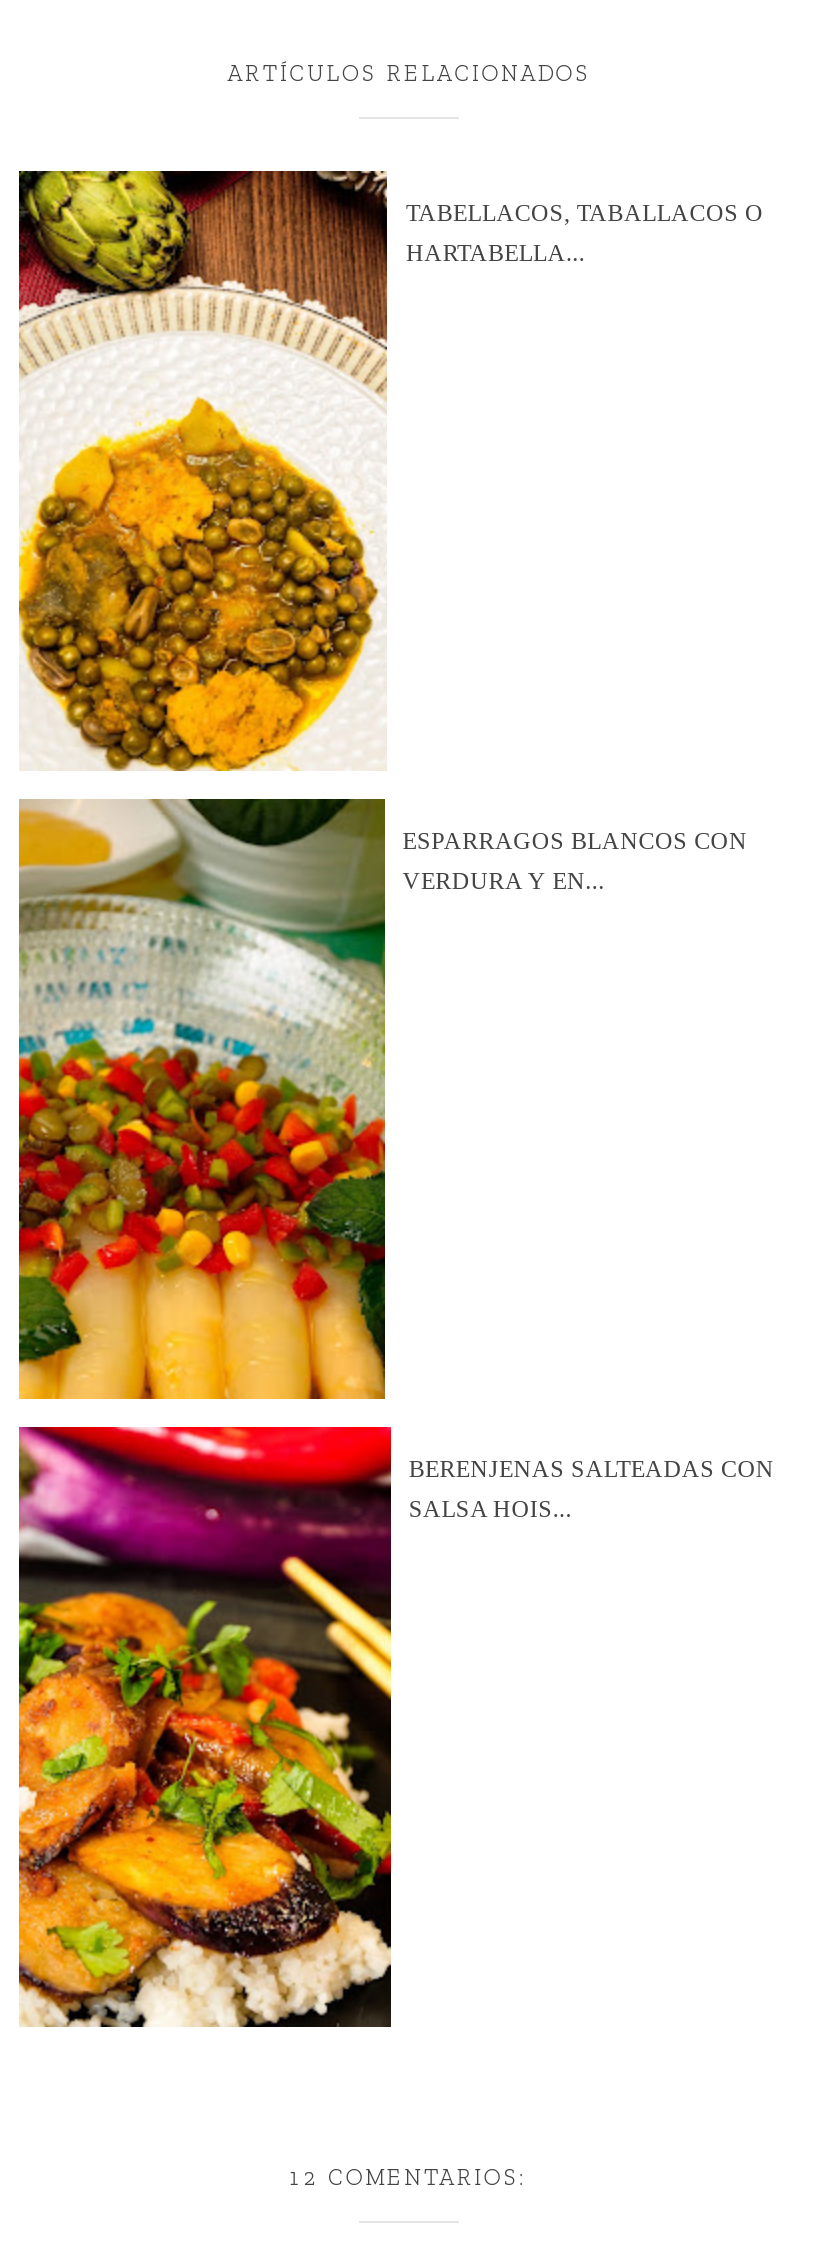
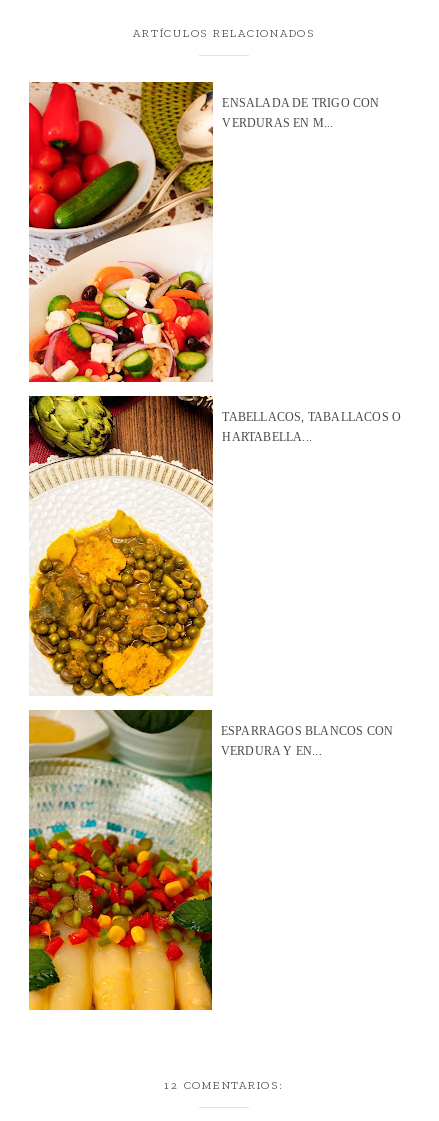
none -> [28,81,380,383] [image] | ENSALADA DE TRIGO CON | VERDURAS EN M...
moved [15,167,764,895] -> [27,394,401,758]: [image] | TABELLACOS, TABALLACOS O | HARTABELLA... | ESPARRAGOS BLANCOS CON | VERDURA Y EN...
moved [15,797,389,1403] -> [27,709,214,1012]: [image]
[17,1425,774,2029] [image] | BERENJENAS SALTEADAS CON | SALSA HOIS... -> none

